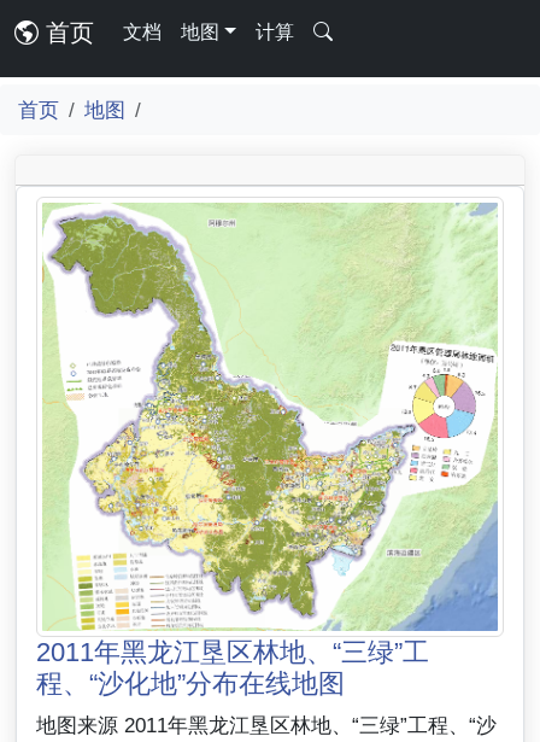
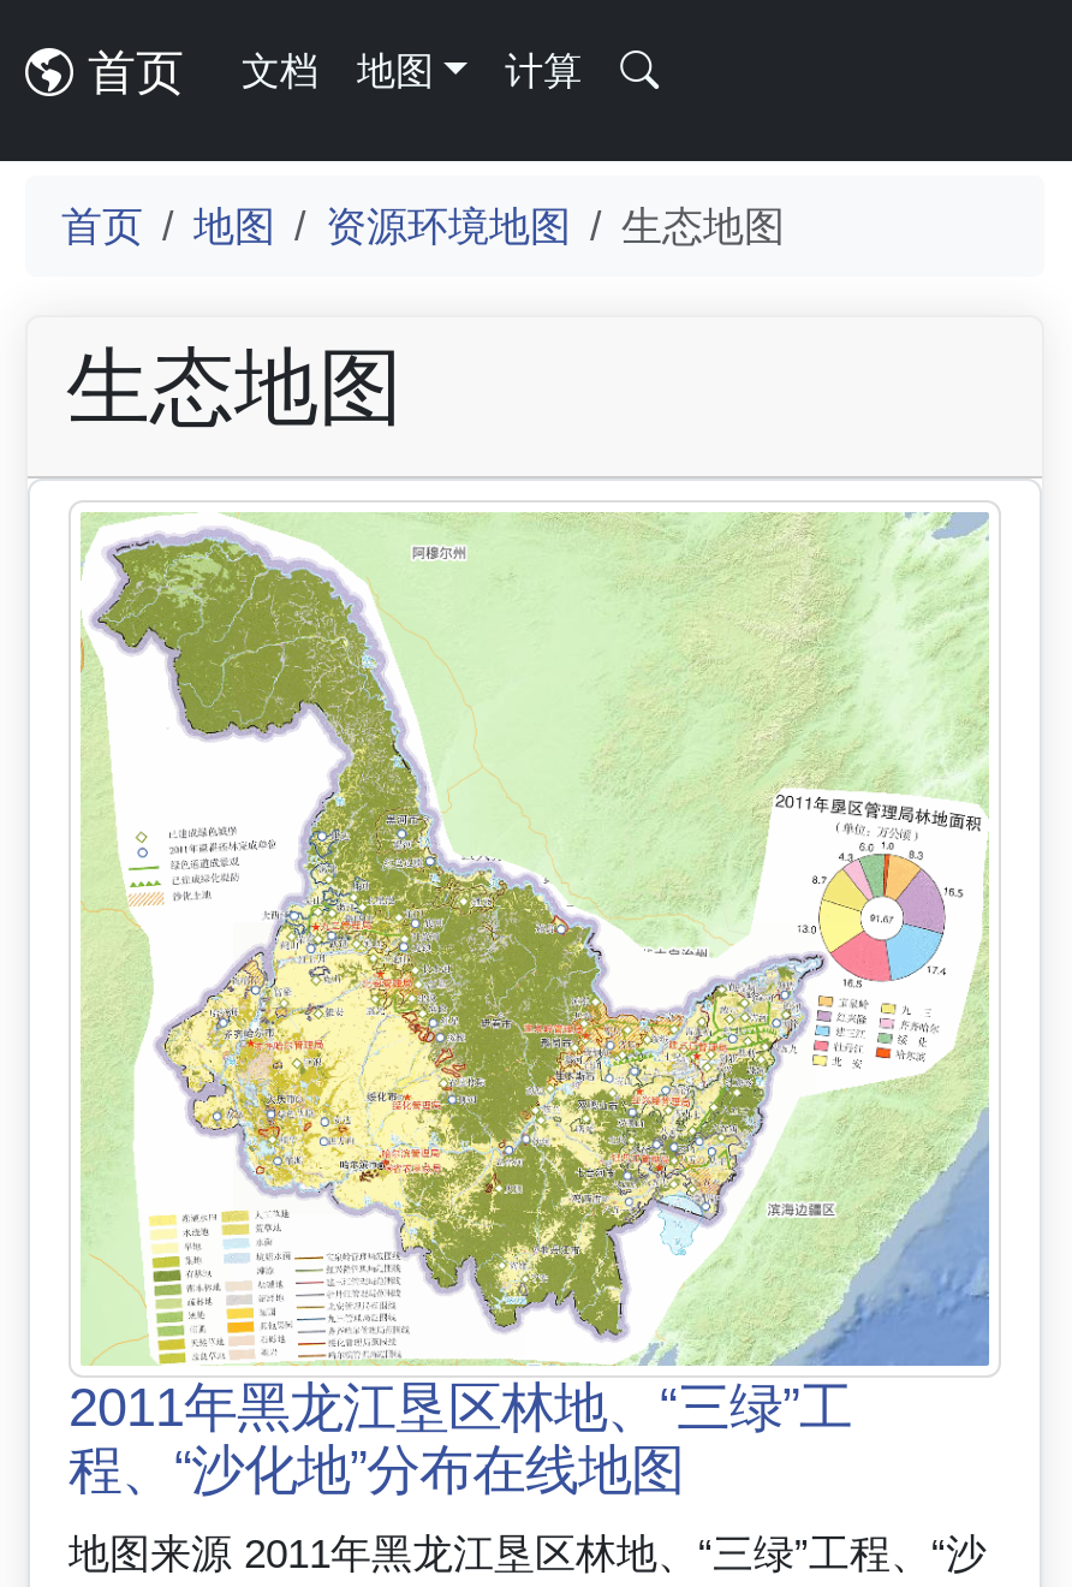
none -> [66,202,785,433] 资源环境地图 | 生态地图 | 生态地图

